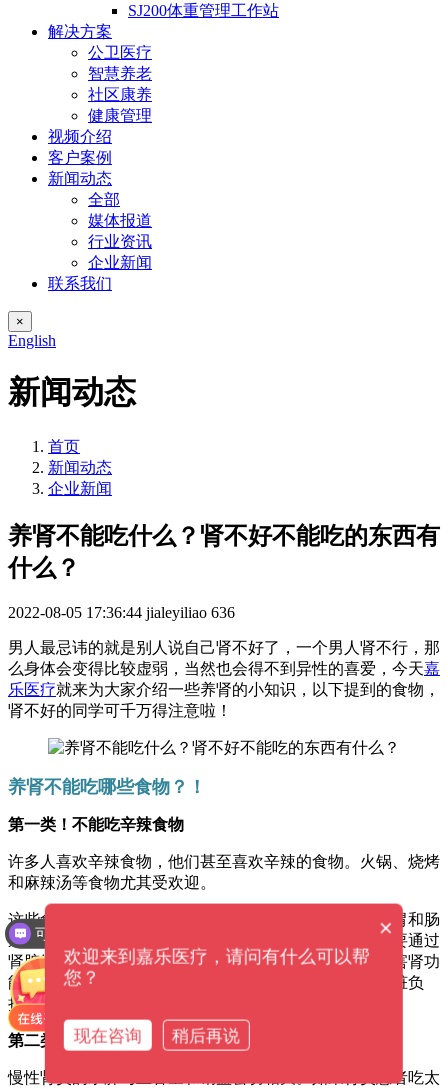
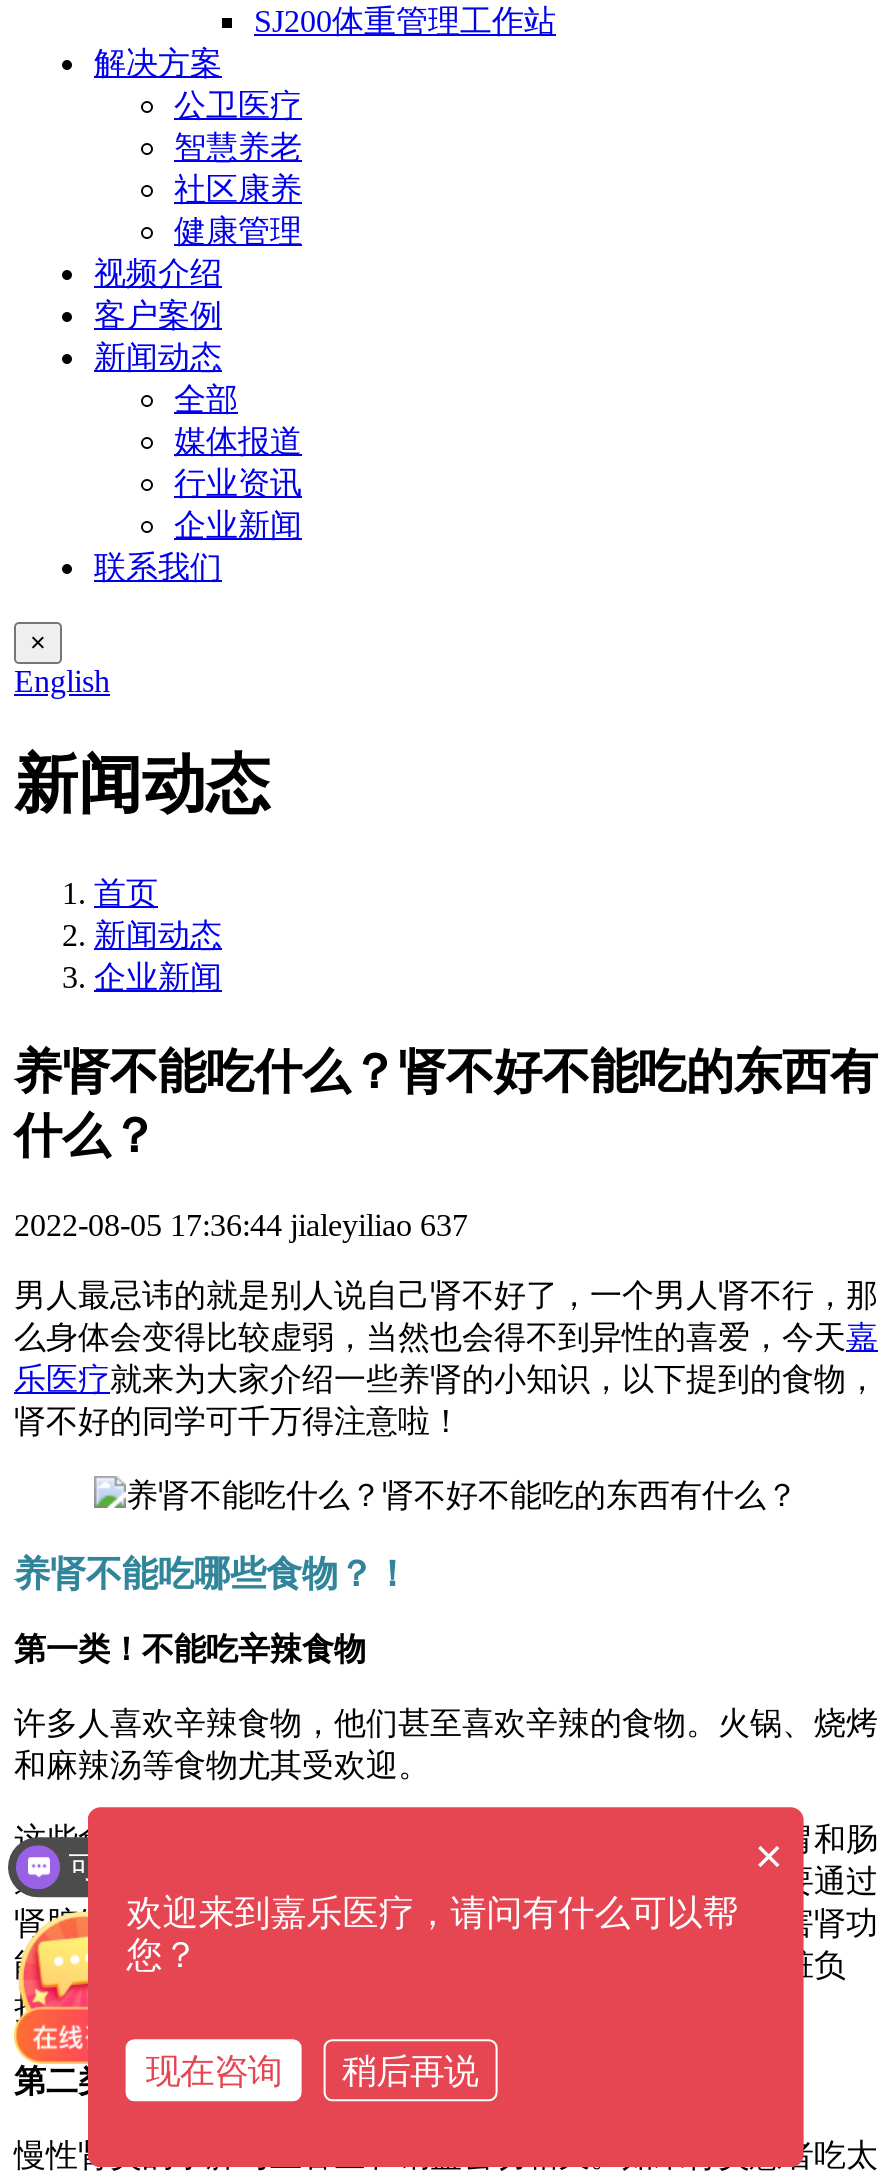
[8,604,235,621] 2022-08-05 17:36:44 jialeyiliao 636 -> [14,1207,468,1241] 2022-08-05 17:36:44 jialeyiliao 637

